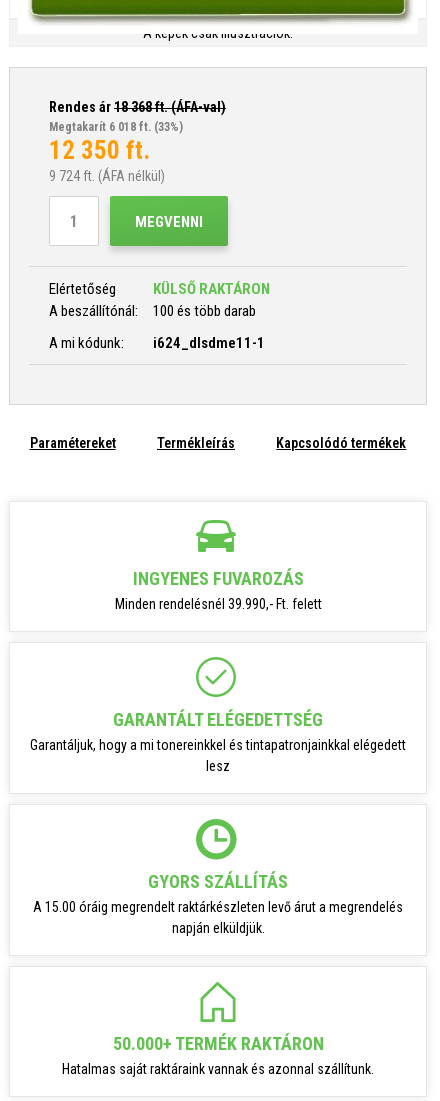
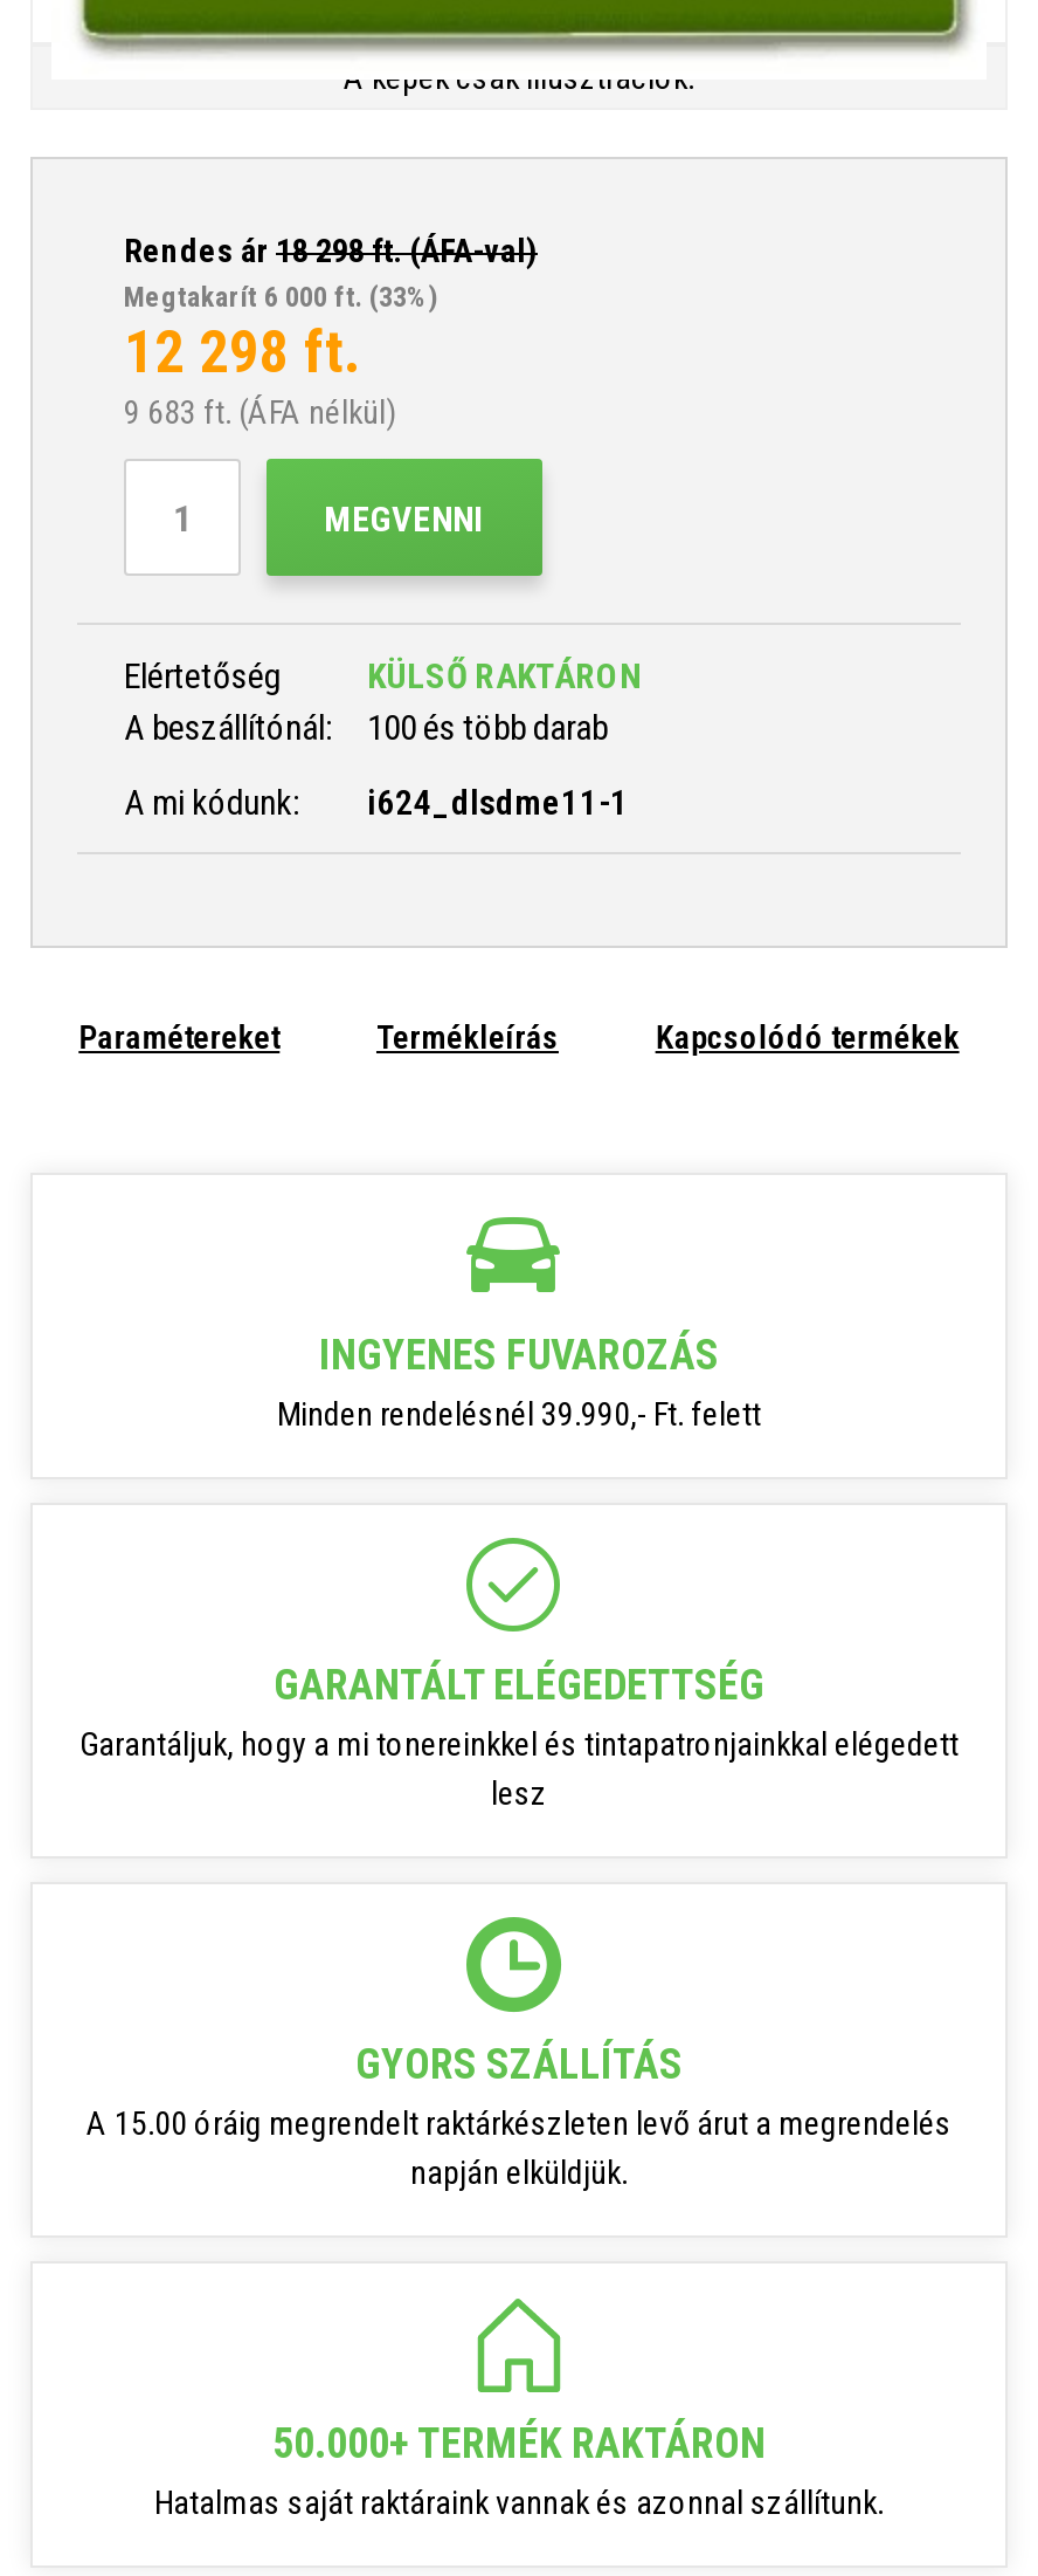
[49,99,226,115] Rendes ár 18 368ft. (ÁFA-val) -> [124,232,538,269] Rendes ár 18 298ft. (ÁFA-val)
[49,120,183,134] Megtakarít 6 018 ft. (33%) -> [124,281,437,314] Megtakarít 6 000 ft. (33%)
[49,136,150,165] 12 350 ft. -> [124,318,360,386] 12 298 ft.
[49,168,165,184] 9 724 ft. (ÁFA nélkül) -> [124,393,395,431] 9 683 ft. (ÁFA nélkül)

